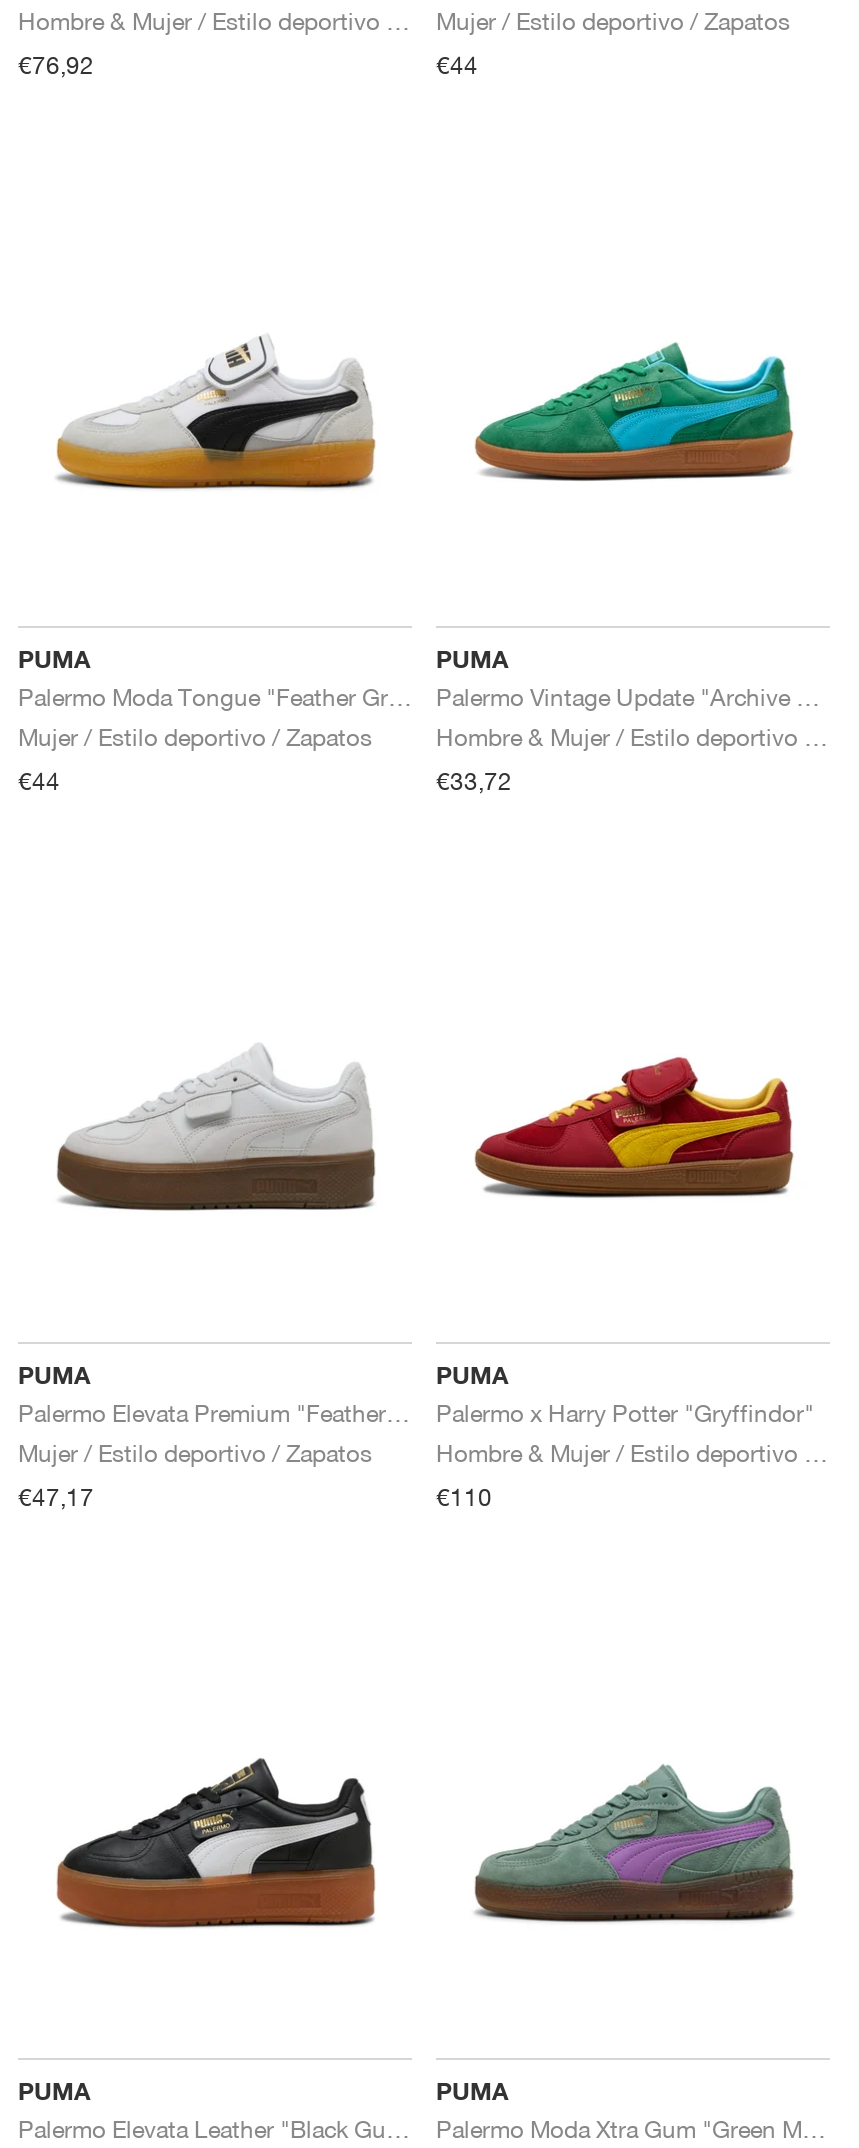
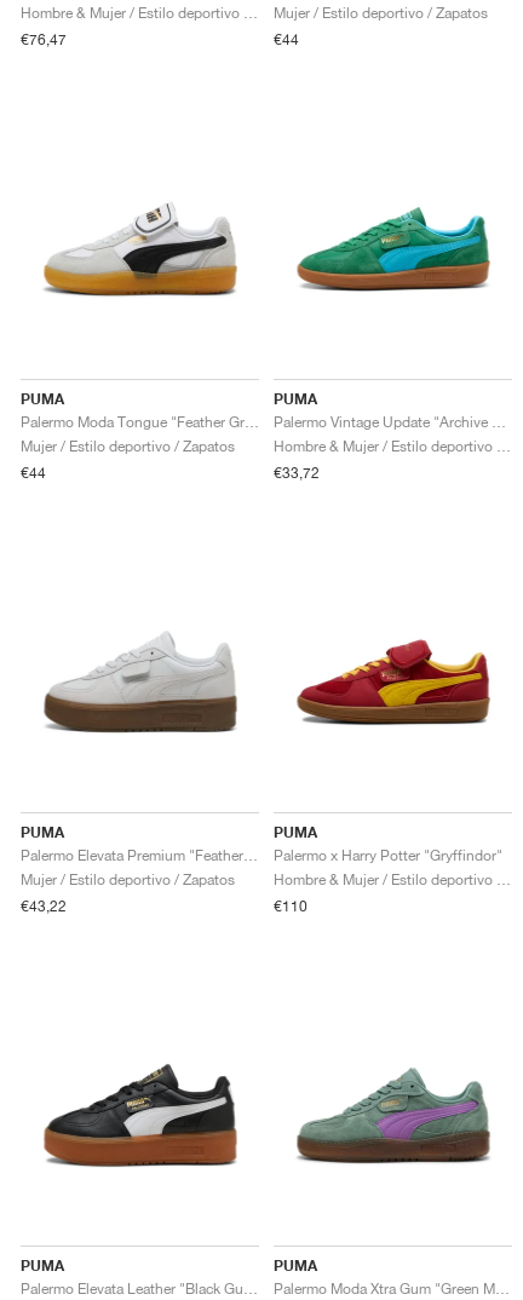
[18,49,94,79] €76,92 -> [21,30,67,48] €76,47
[18,1481,94,1511] €47,17 -> [21,896,67,914] €43,22

